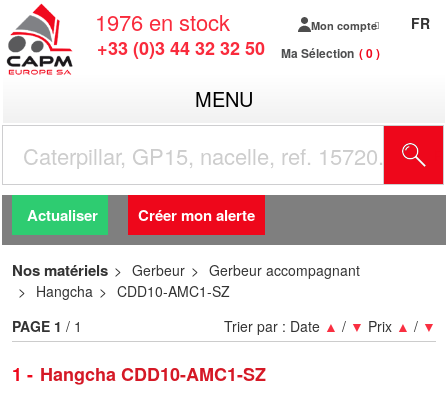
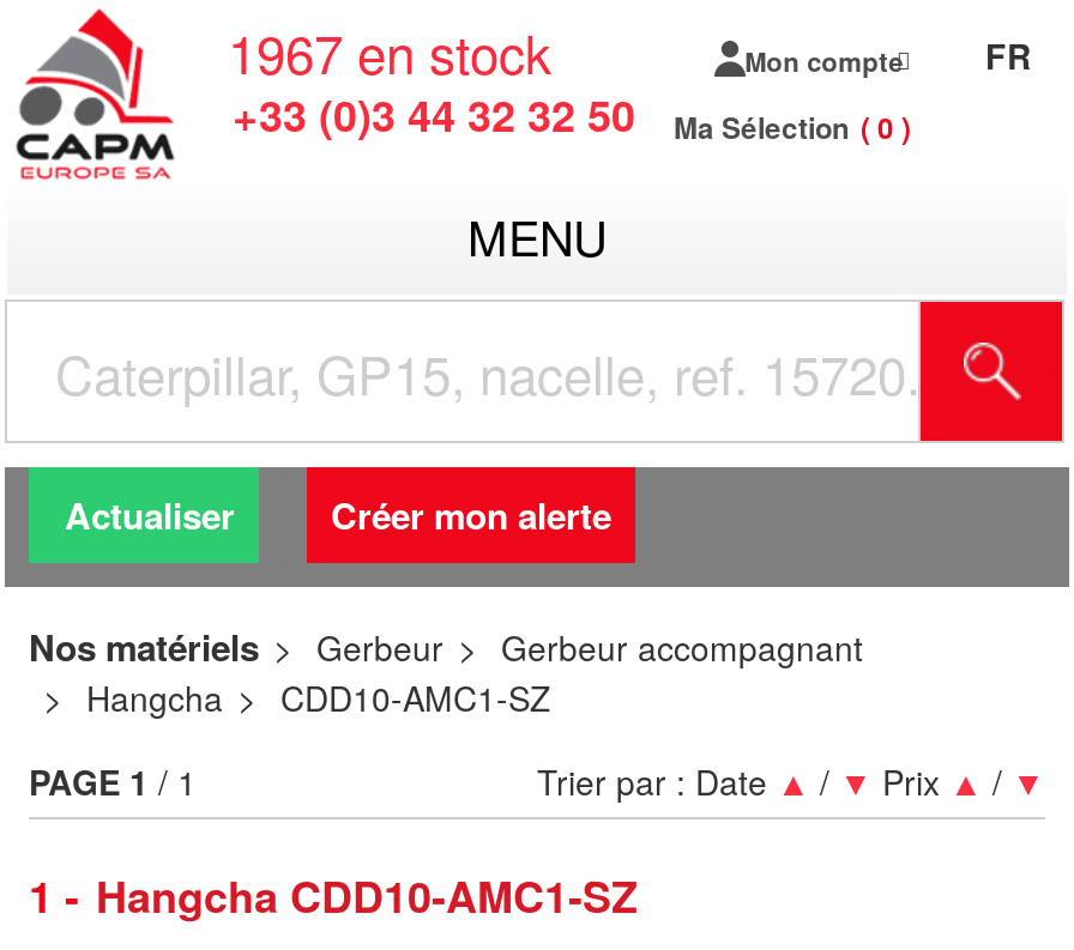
[95,6,230,37] 1976 en stock -> [228,14,551,89] 1967 en stock

